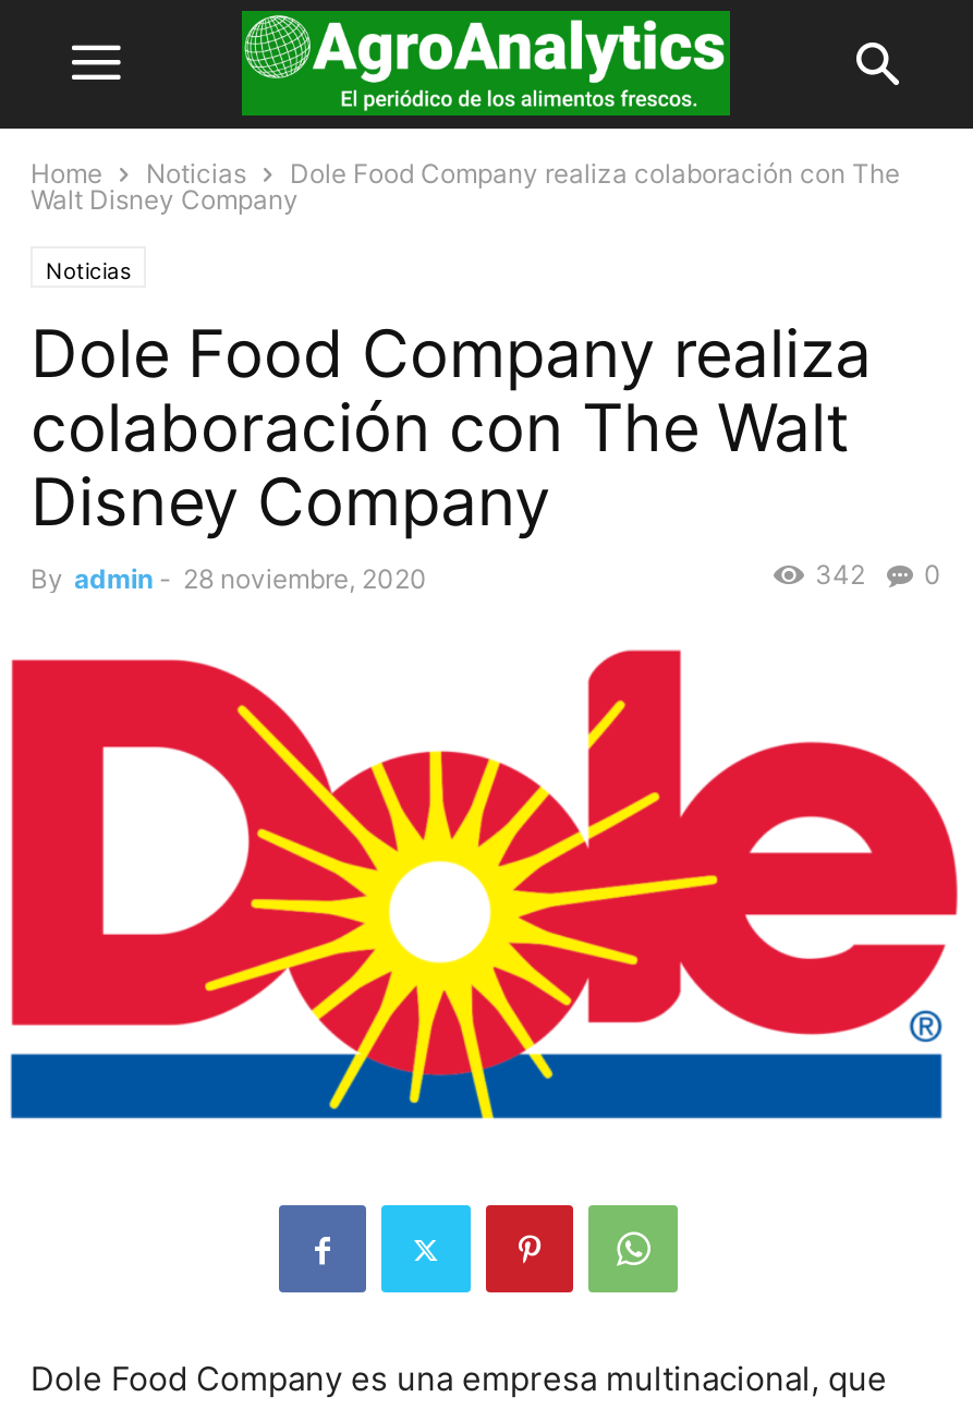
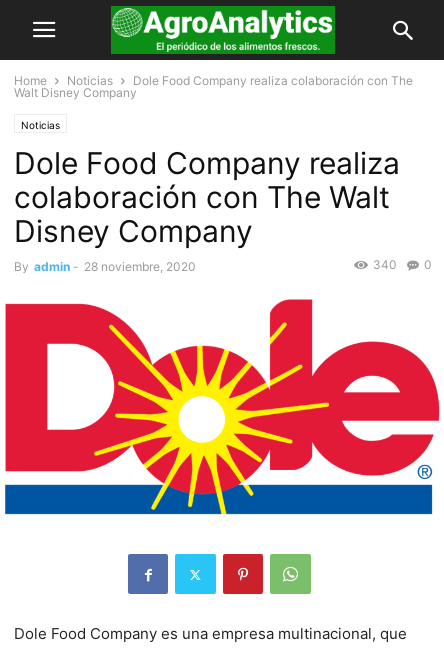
[815,558,941,591] 342 0 -> [373,257,432,272] 340 0

